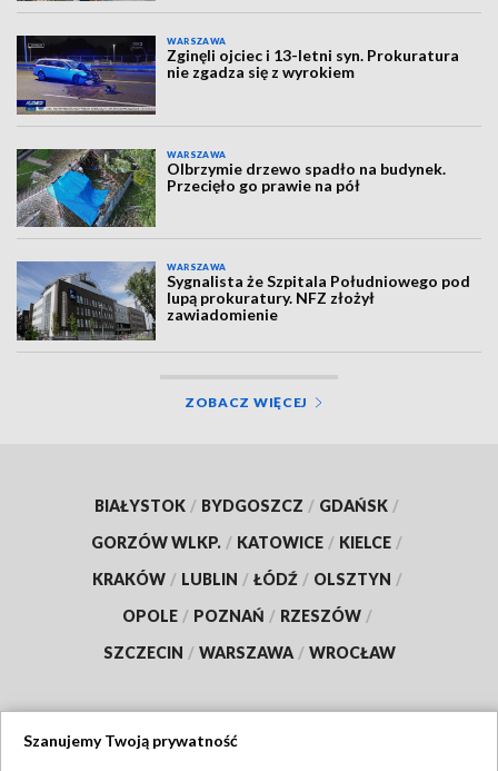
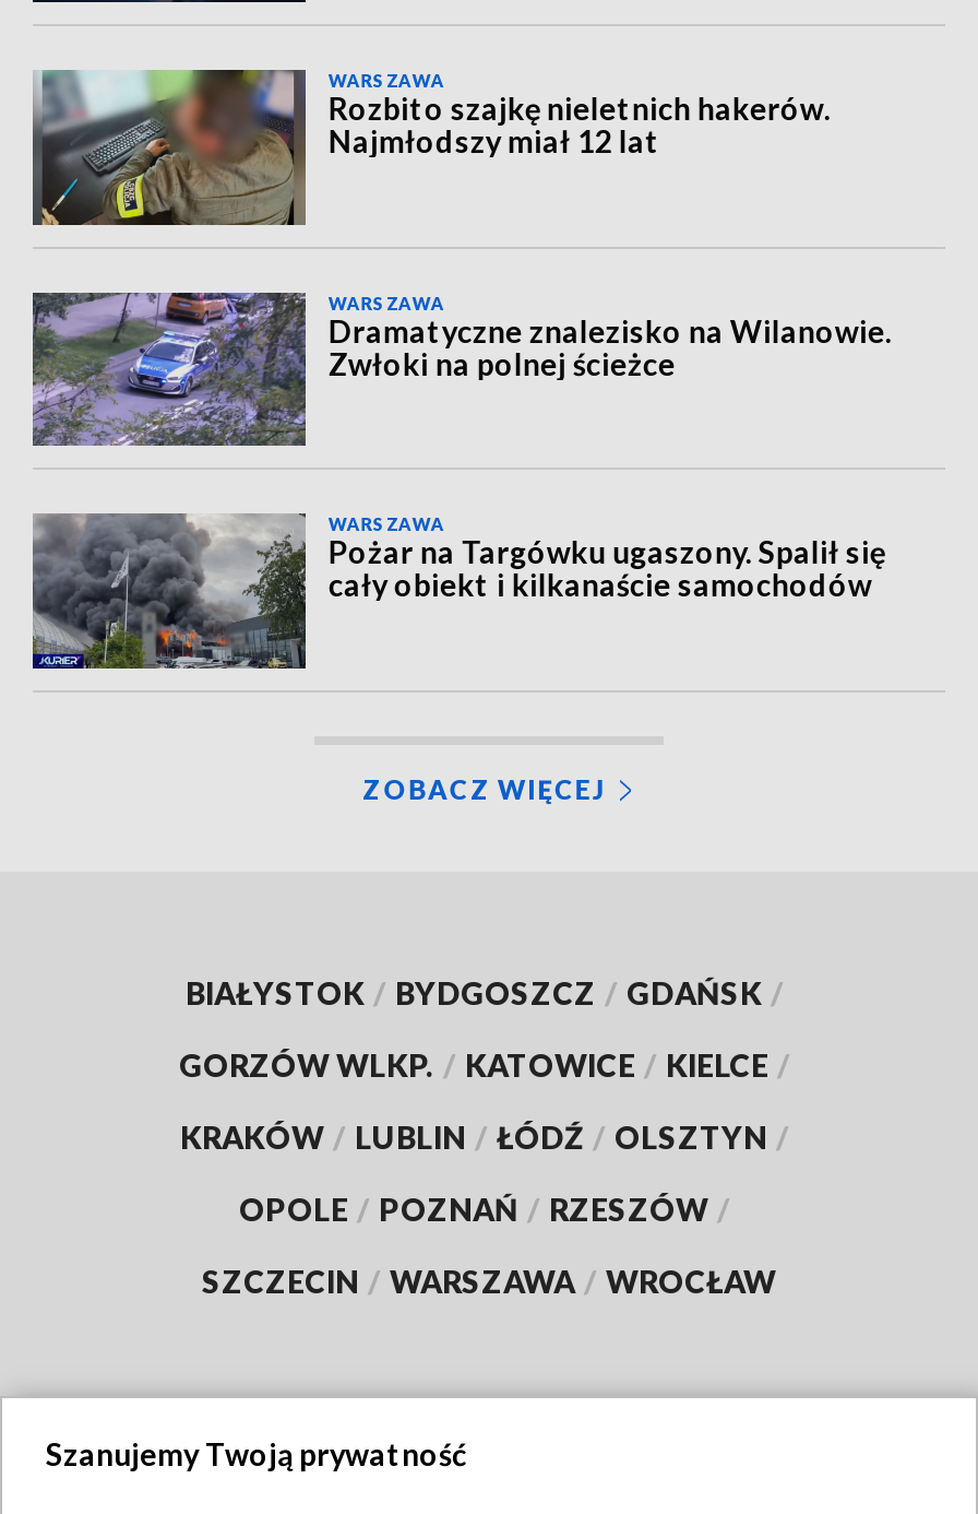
[16,34,460,115] [image] | Zginęli ojciec i 13-letni syn. Prokuratura | nie zgadza się z wyrokiem -> [33,68,830,227] [image] | Rozbito szajkę nieletnich hakerów. | Najmłodszy miał 12 lat
[17,148,446,227] [image] | Olbrzymie drzewo spadło na budynek. | Przecięło go prawie na pół -> [31,291,892,446] [image] | Dramatyczne znalezisko na Wilanowie. | Zwłoki na polnej ścieżce
[17,261,471,340] [image] | Sygnalista że Szpitala Południowego pod | lupą prokuratury. NFZ złożył | zawiadomienie -> [31,513,885,671] [image] | Pożar na Targówku ugaszony. Spalił się | cały obiekt i kilkanaście samochodów

